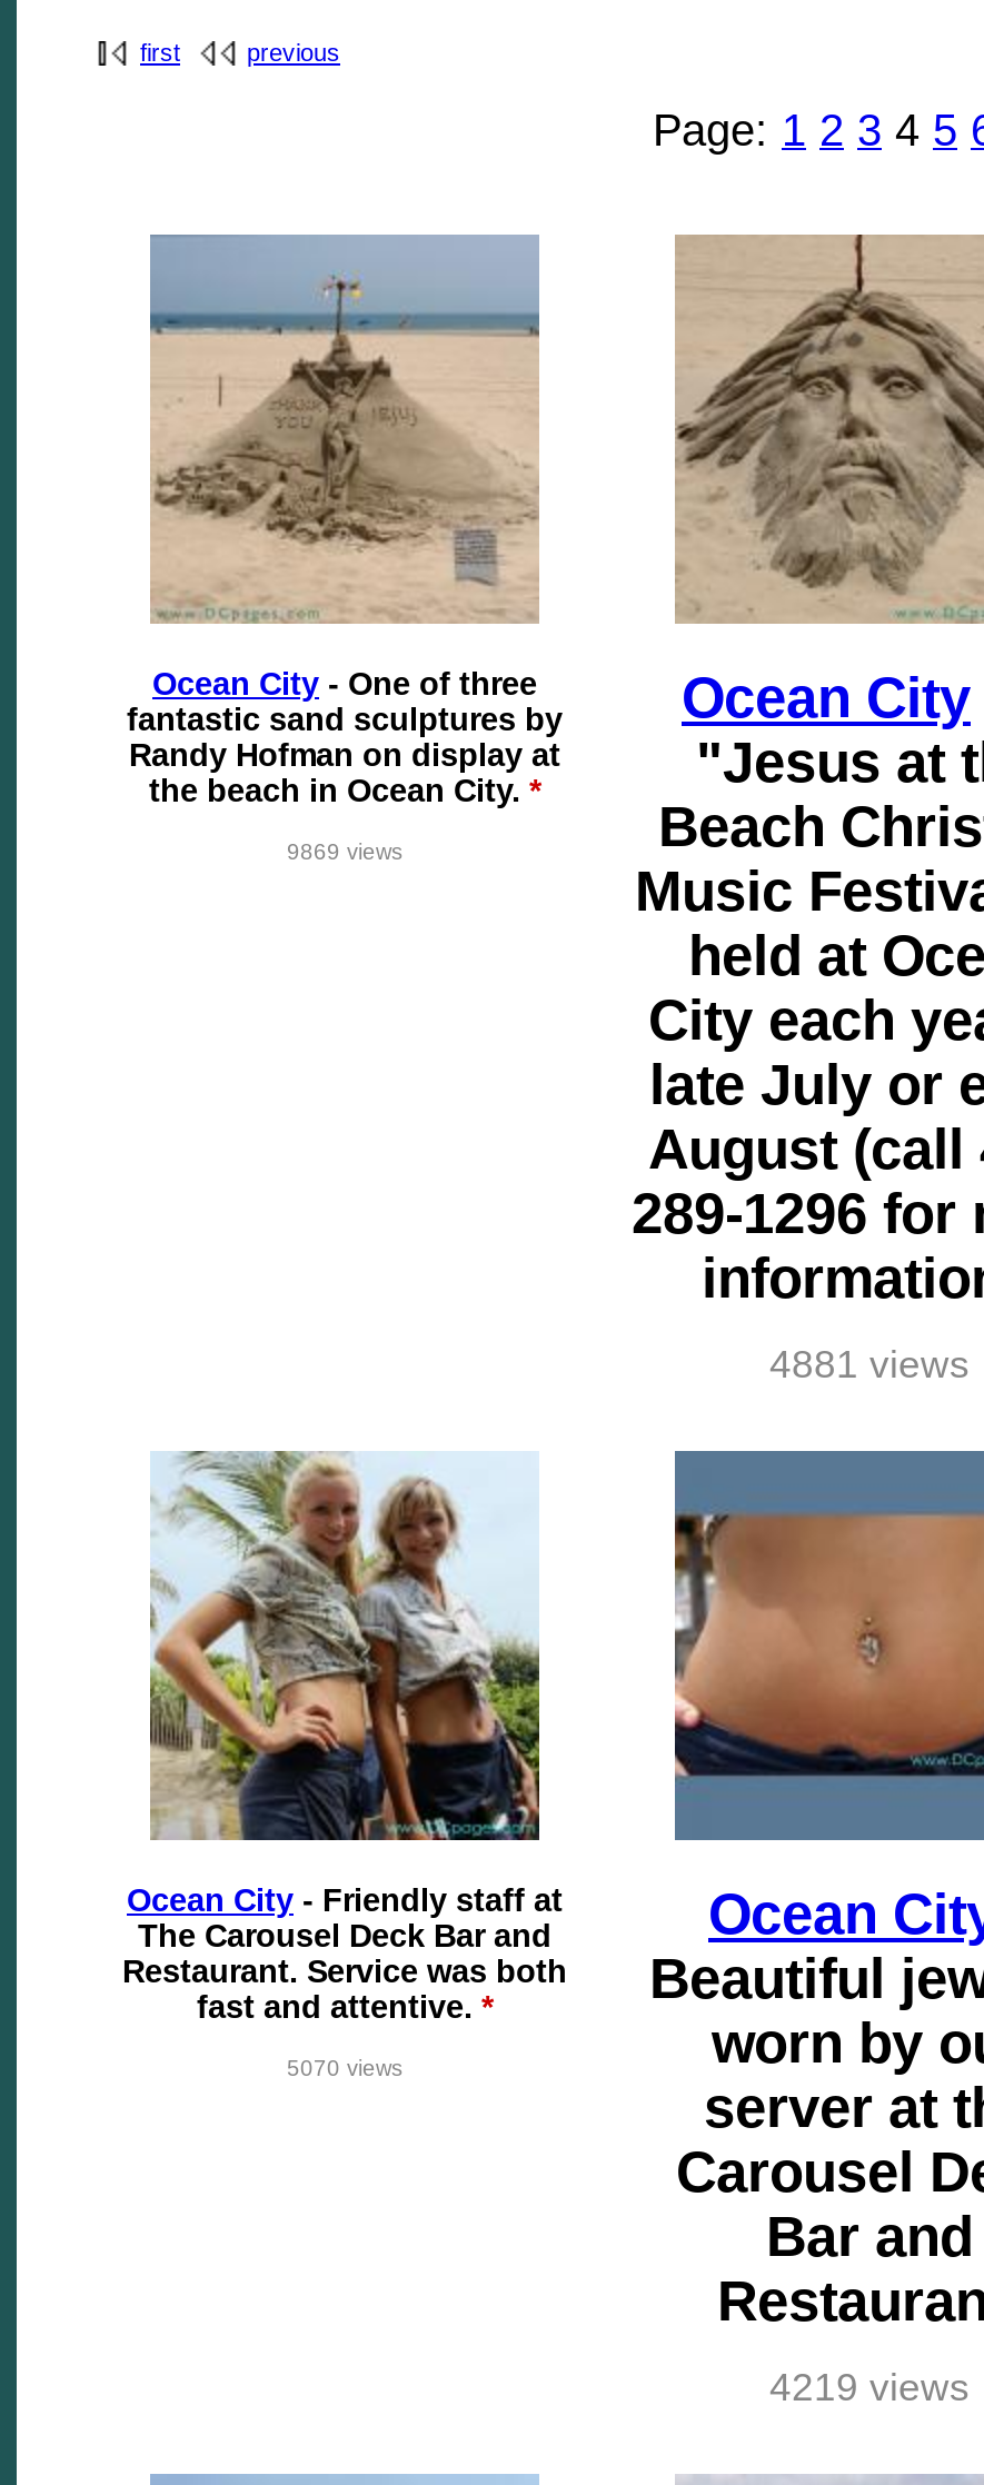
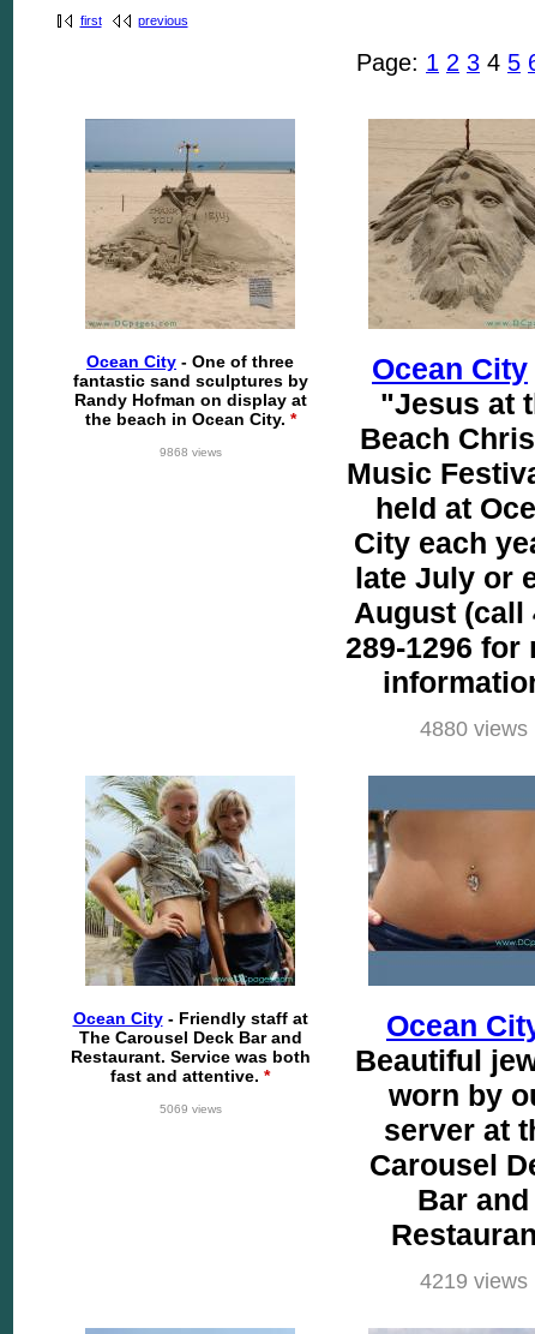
[287,840,402,865] 9869 views -> [159,446,221,459] 9868 views
[769,1343,970,1387] 4881 views -> [419,717,527,741] 4880 views
[287,2056,402,2081] 5070 views -> [159,1103,221,1116] 5069 views

